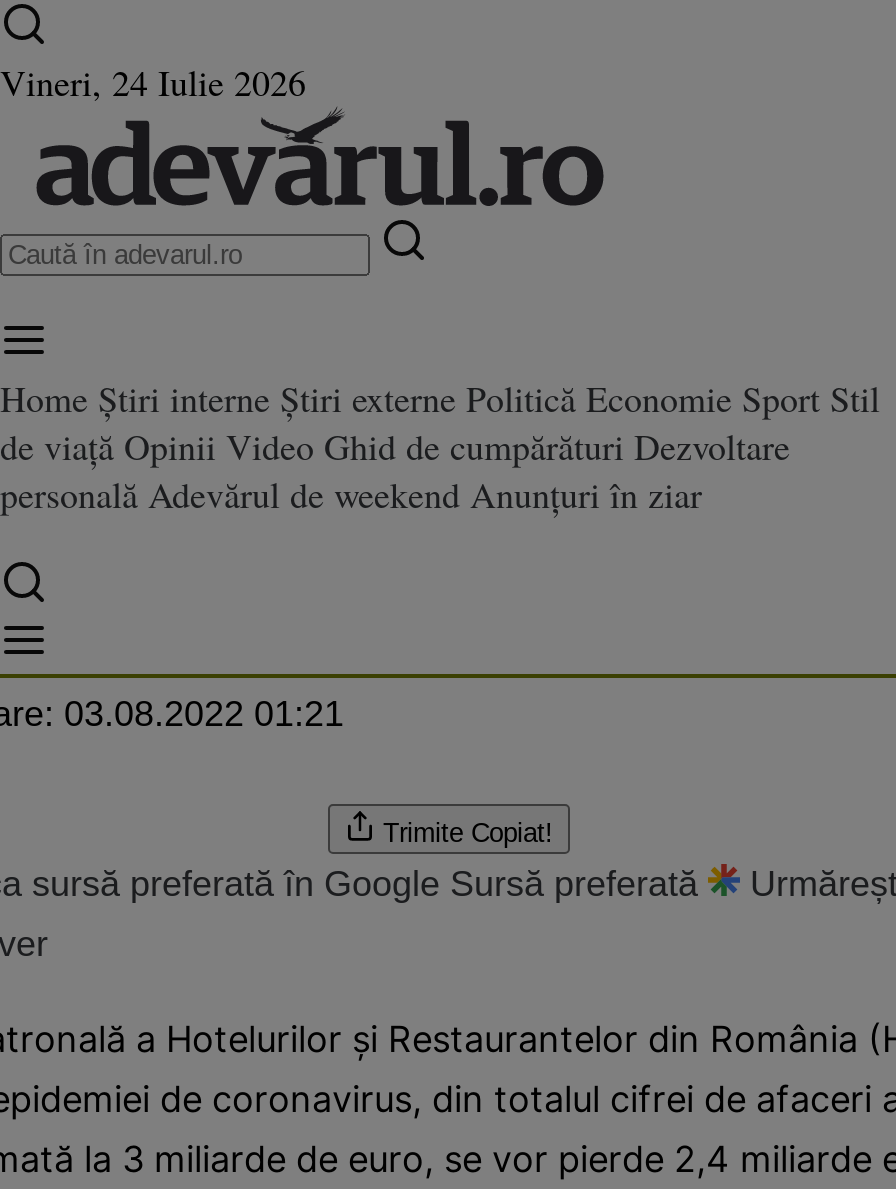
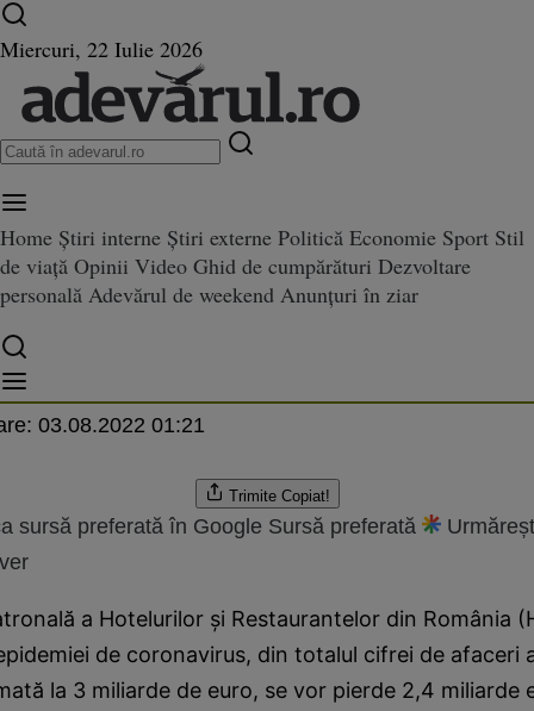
[0,58,306,106] Vineri, 24 Iulie 2026 -> [0,35,203,63] Miercuri, 22 Iulie 2026

